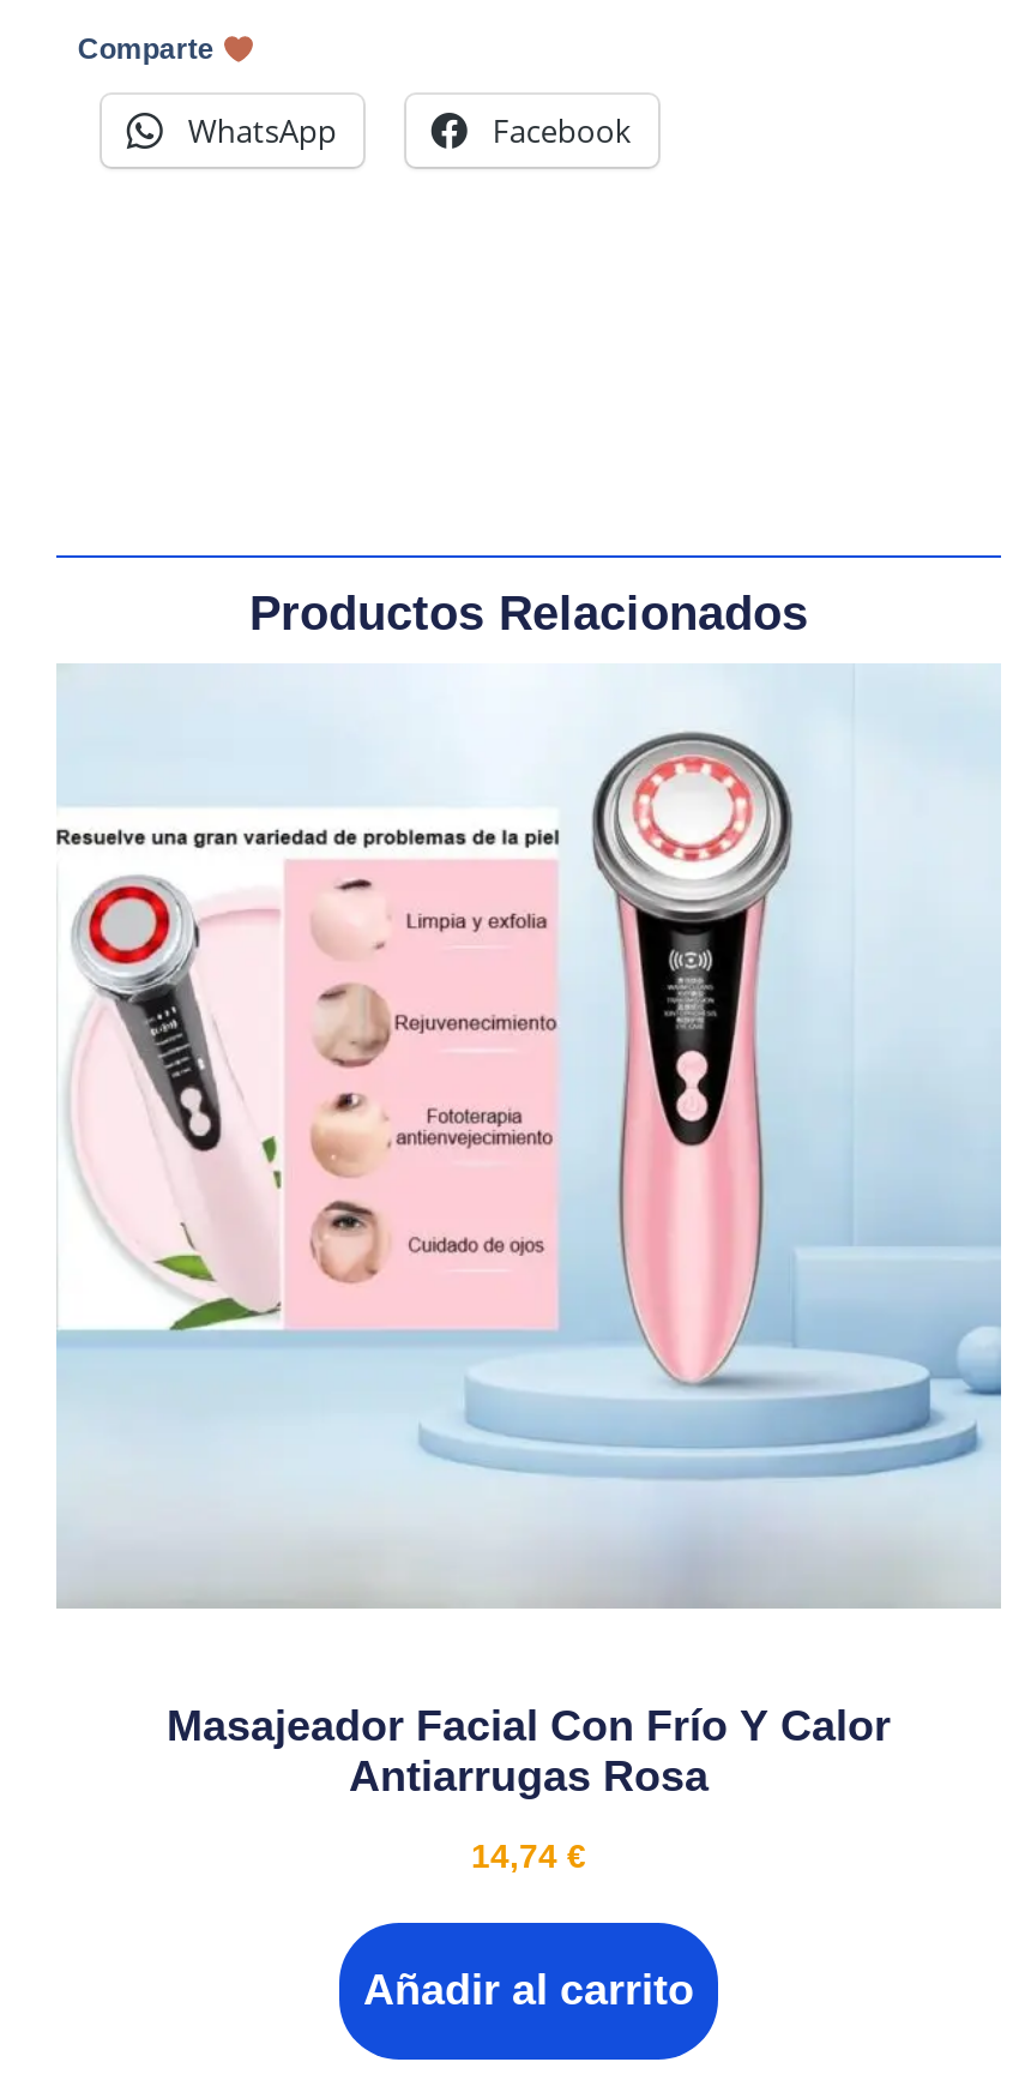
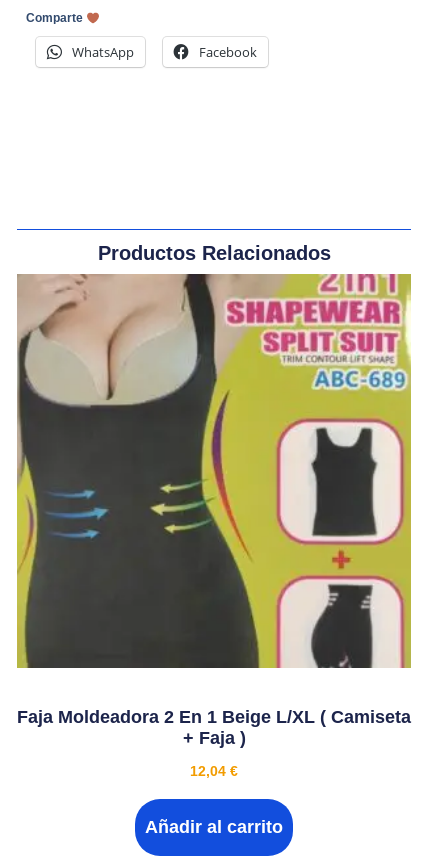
[56,663,1003,1800] [image] | Masajeador Facial Con Frío Y Calor | Antiarrugas Rosa -> [16,273,412,748] [image] | Faja Moldeadora 2 En 1 Beige L/XL ( Camiseta | + Faja )
[471,1836,586,1875] 14,74 € -> [190,763,238,779] 12,04 €

